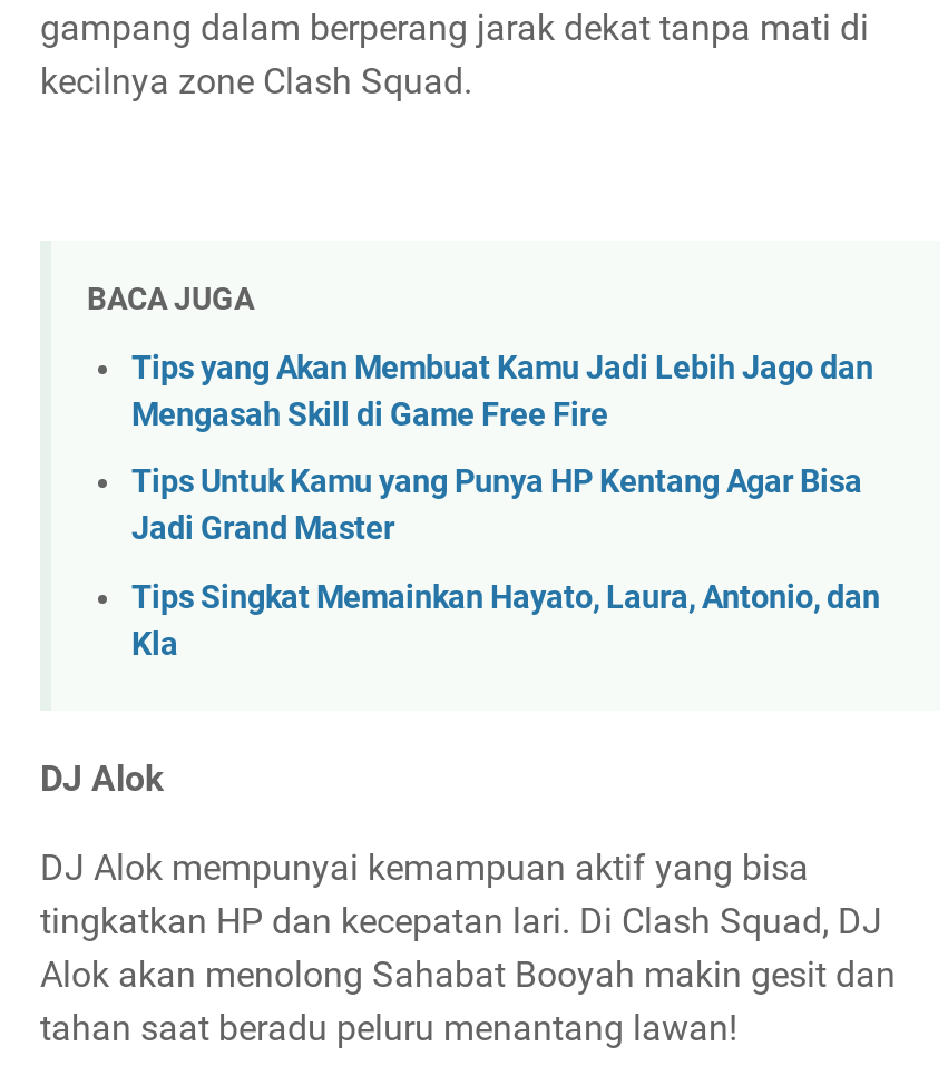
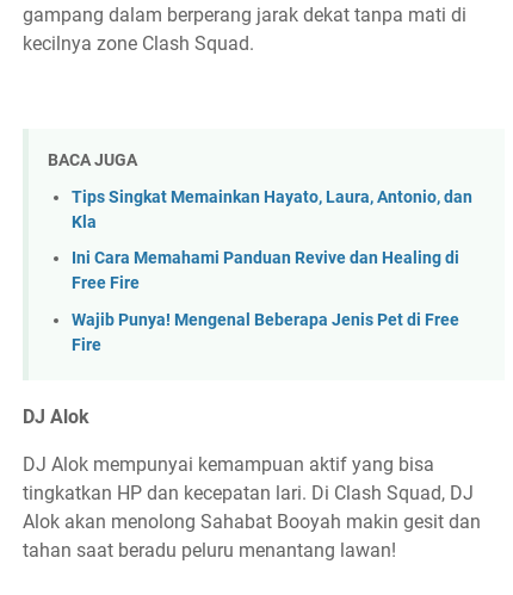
[131,349,873,549] Tips yang Akan Membuat Kamu Jadi Lebih Jago dan | Mengasah Skill di Game Free Fire | Tips Untuk Kamu yang Punya HP Kentang Agar Bisa | Jadi Grand Master -> none
moved [131,579,880,664] -> [72,187,472,232]: Tips Singkat Memainkan Hayato, Laura, Antonio, dan | Kla
none -> [72,248,459,355] Ini Cara Memahami Panduan Revive dan Healing di | Free Fire | Wajib Punya! Mengenal Beberapa Jenis Pet di Free | Fire

